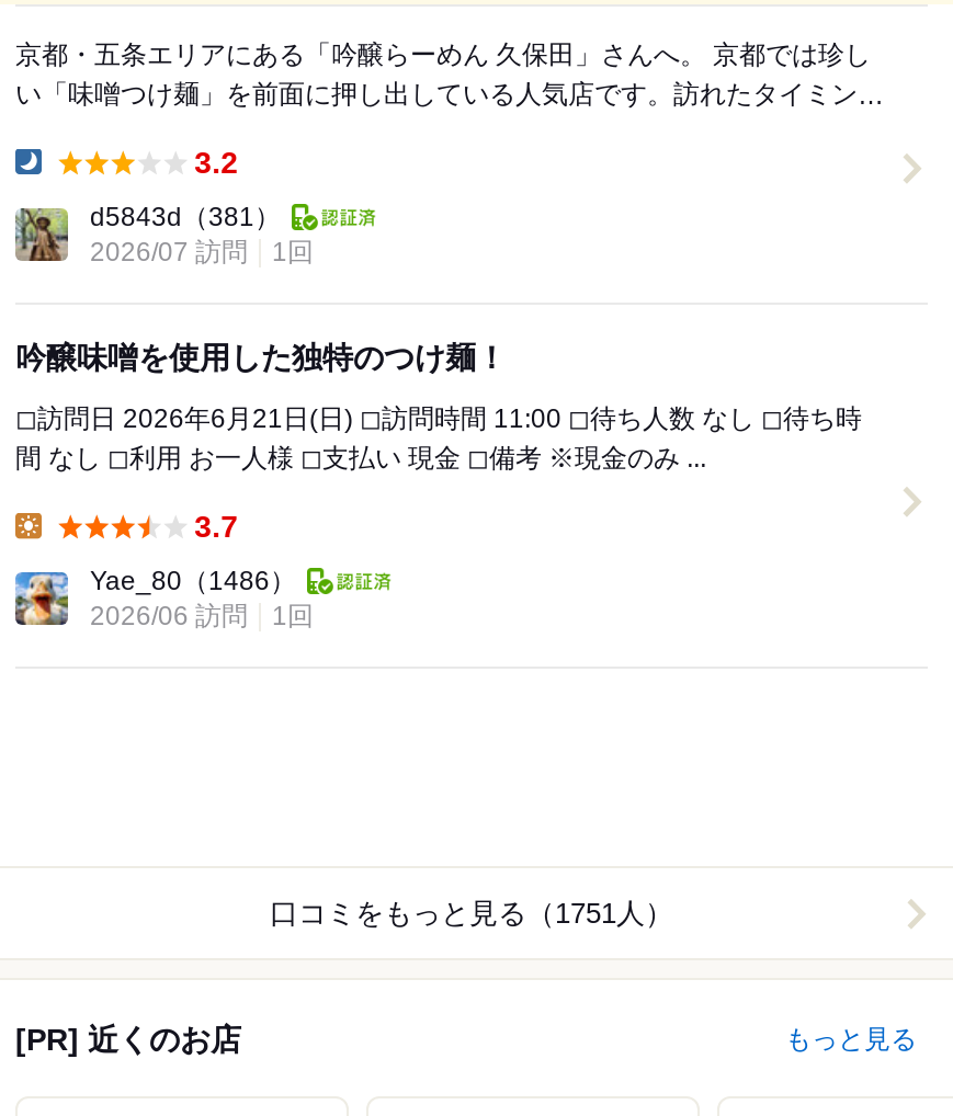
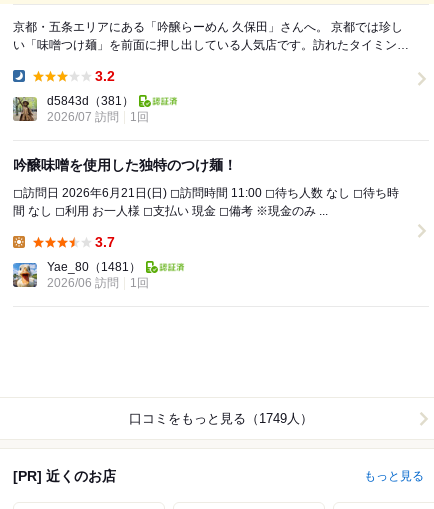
[90,566,296,597] Yae_80（1486） -> [47,260,141,274] Yae_80（1481）
[270,897,673,930] 口コミをもっと見る（1751人） -> [129,411,313,426] 口コミをもっと見る（1749人）

